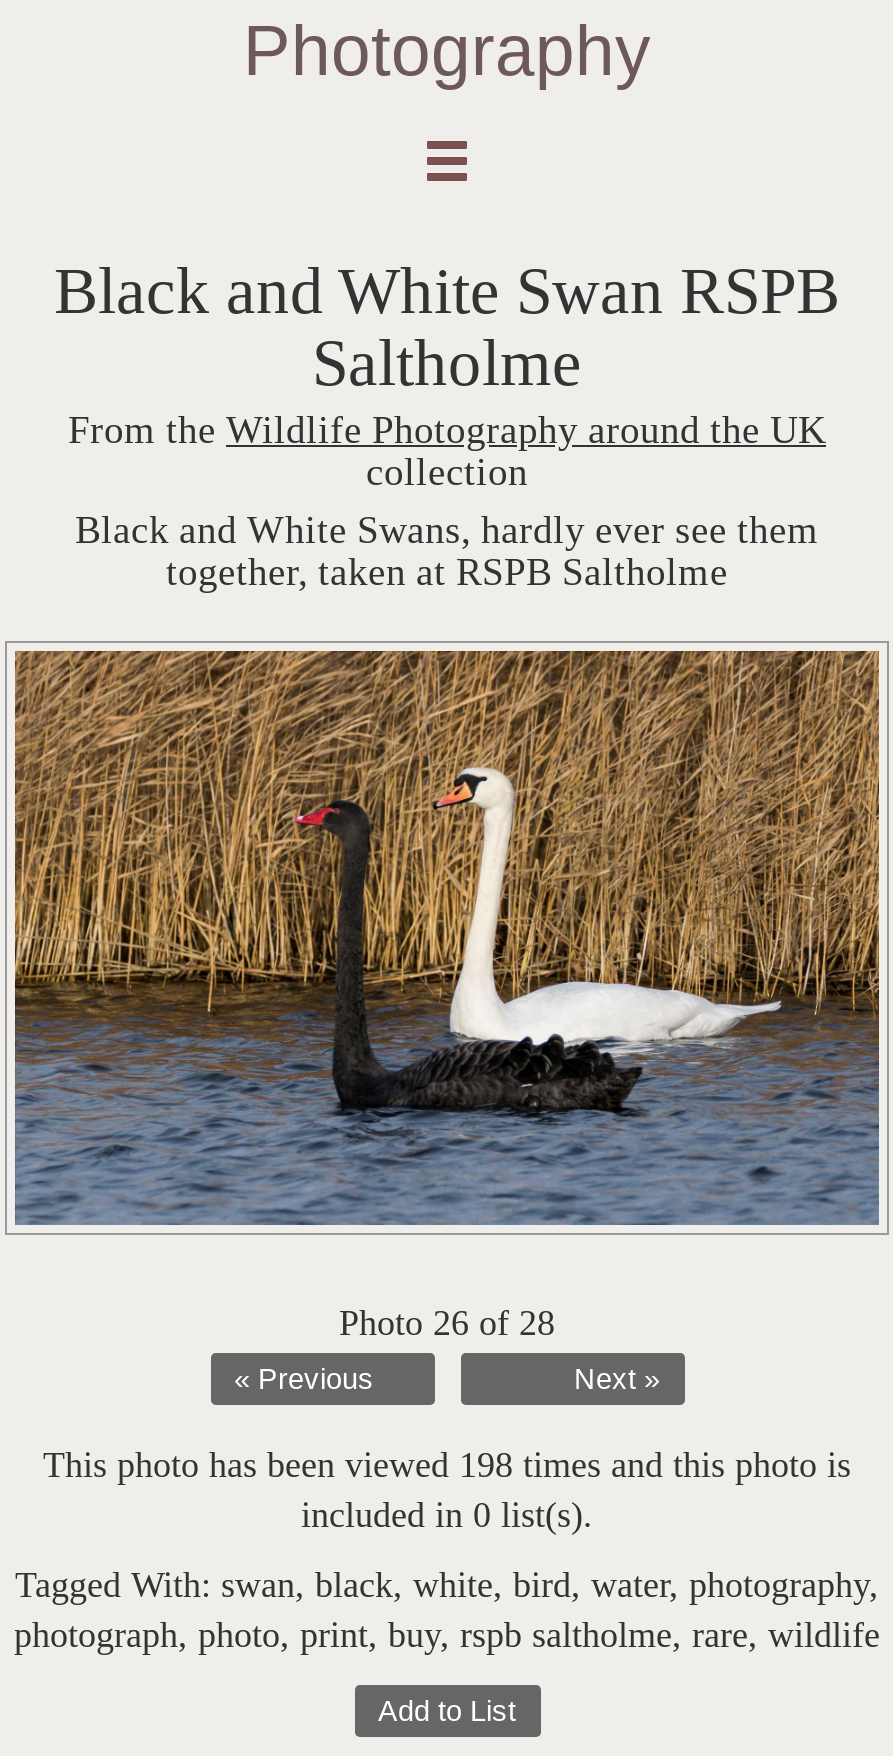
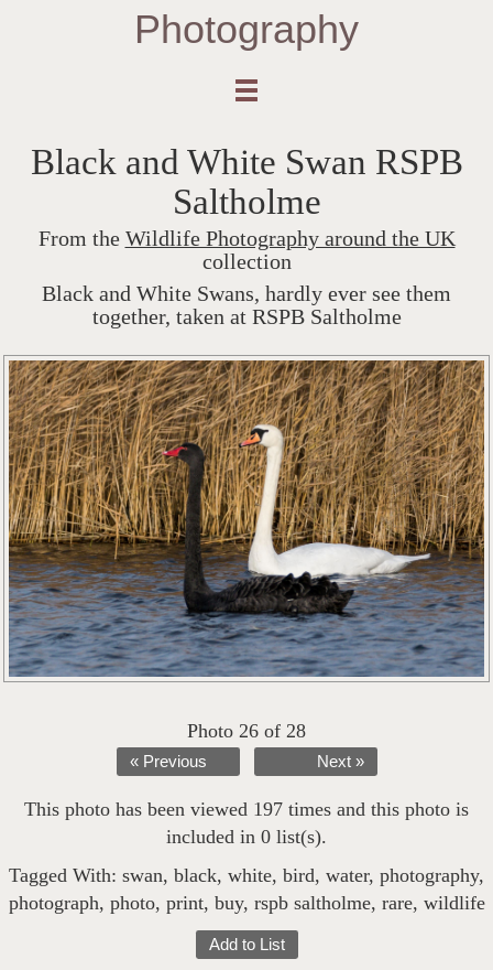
[43,1446,851,1486] This photo has been viewed 198 times and this photo is -> [24,799,469,821] This photo has been viewed 197 times and this photo is

